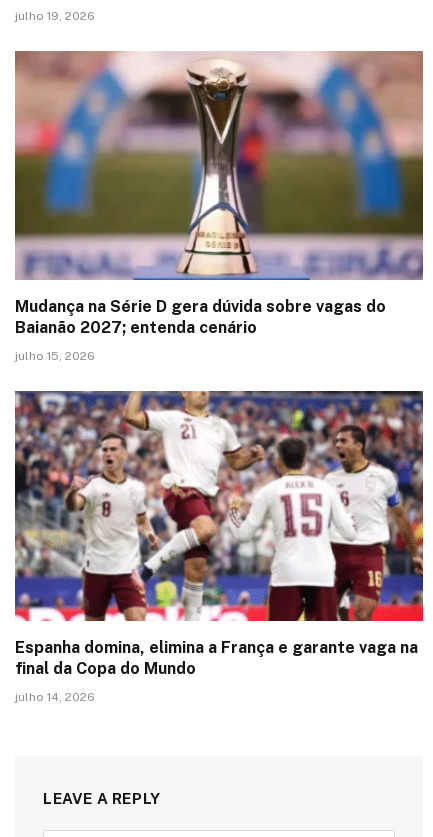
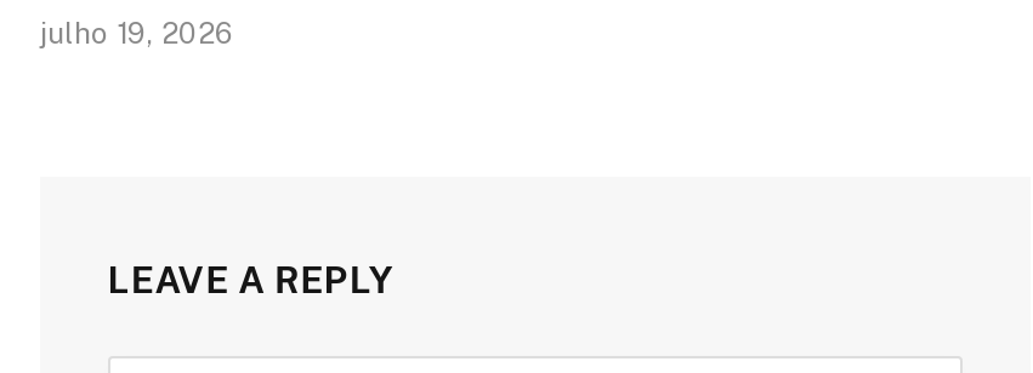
[14,50,424,363] [image] | Mudança na Série D gera dúvida sobre vagas do | Baianão 2027; entenda cenário | julho 15, 2026 -> none
[14,390,424,704] [image] | Espanha domina, elimina a França e garante vaga na | final da Copa do Mundo | julho 14, 2026 -> none

